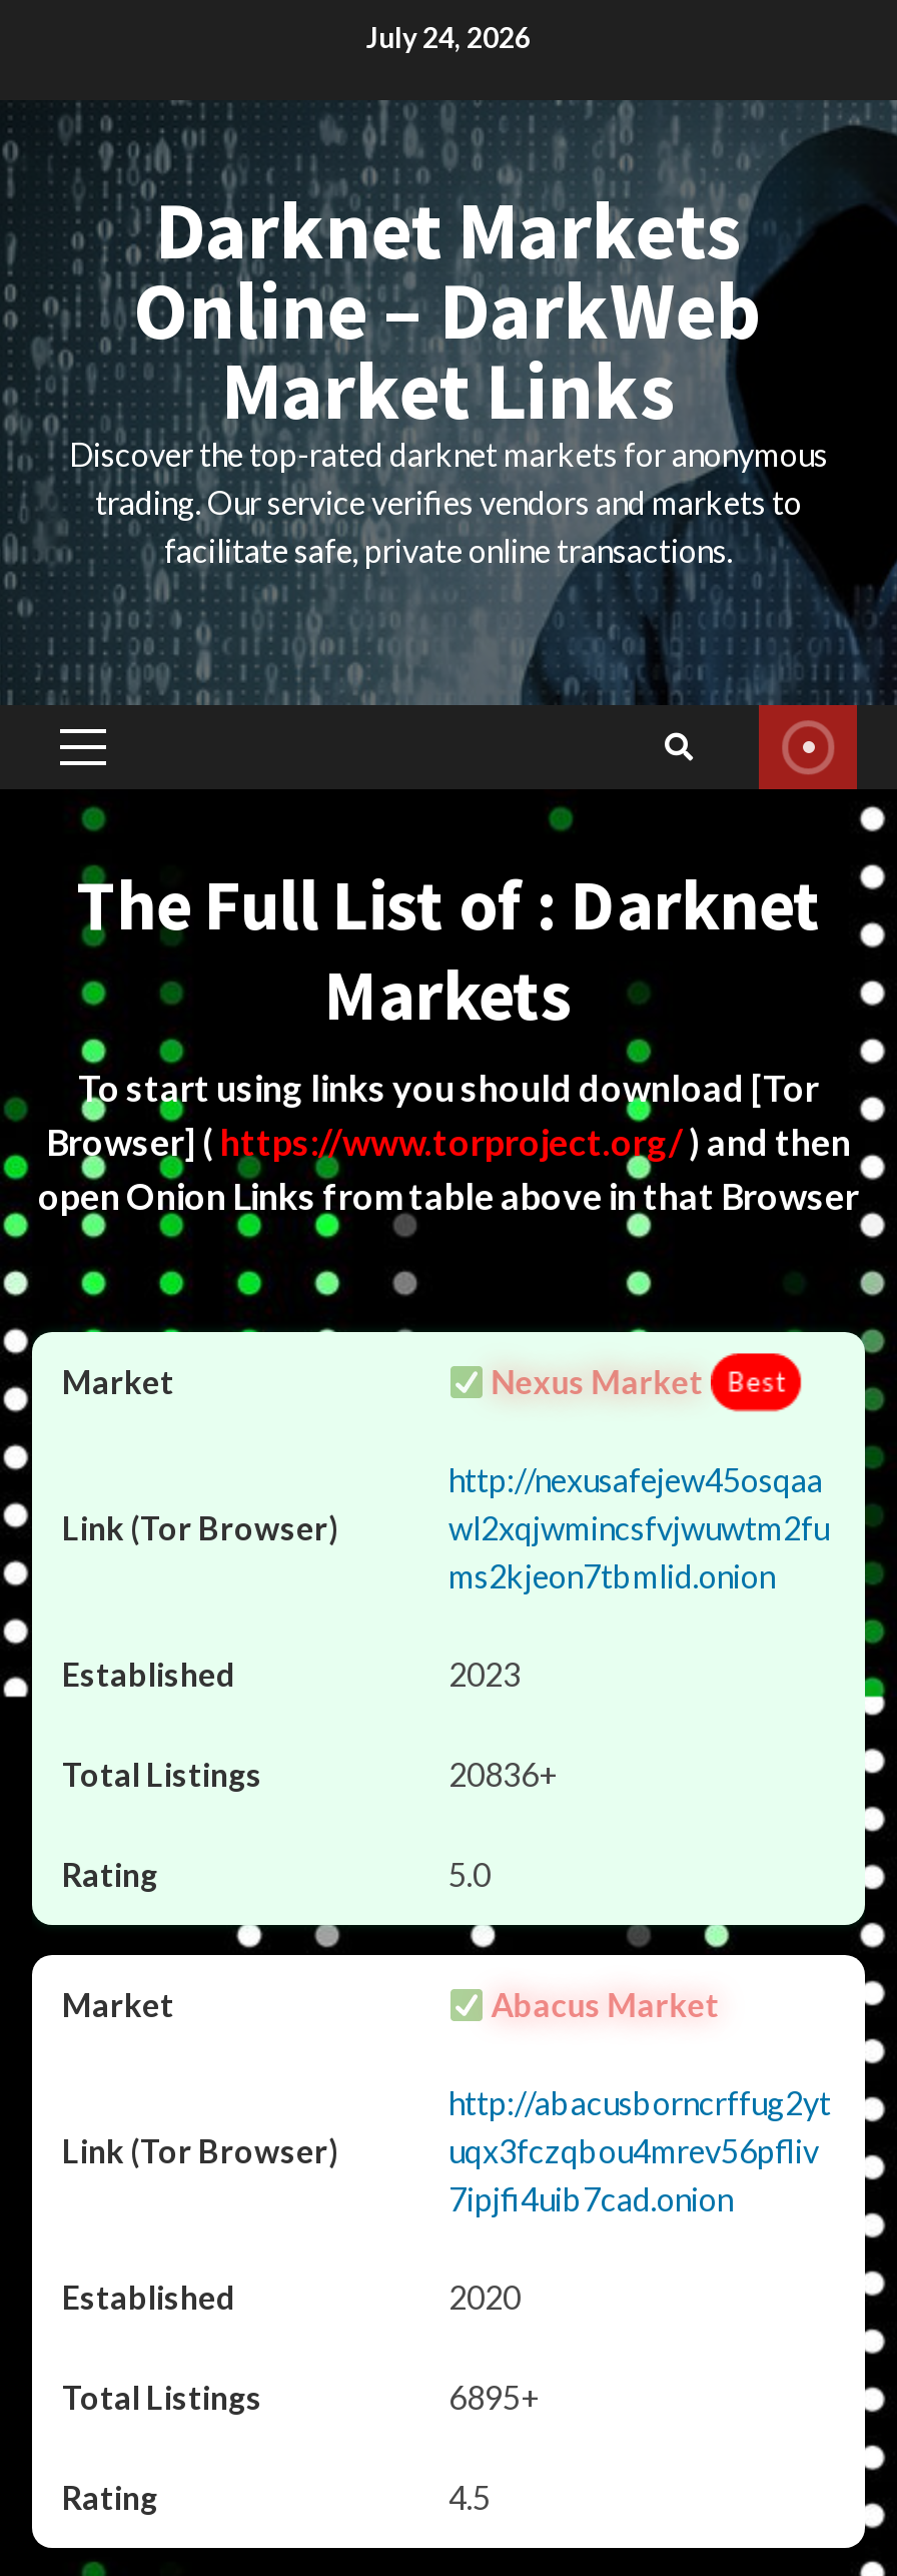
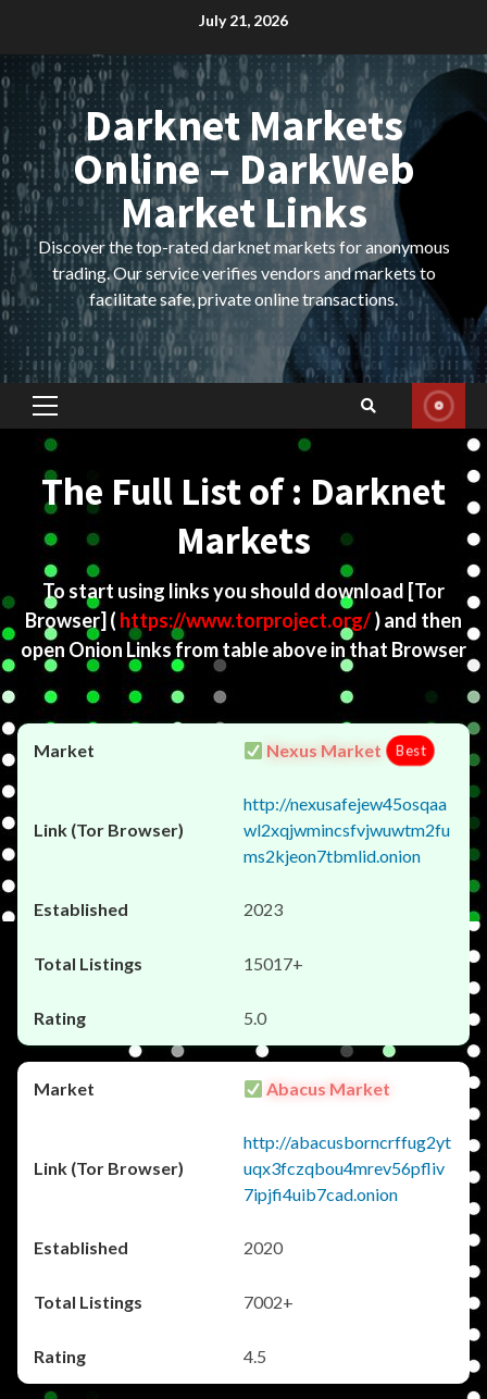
[366,19,531,53] July 24, 2026 -> [199,10,288,29] July 21, 2026
[448,1755,559,1793] 20836+ -> [243,953,303,974] 15017+
[448,2378,541,2416] 6895+ -> [243,1291,294,1312] 7002+

